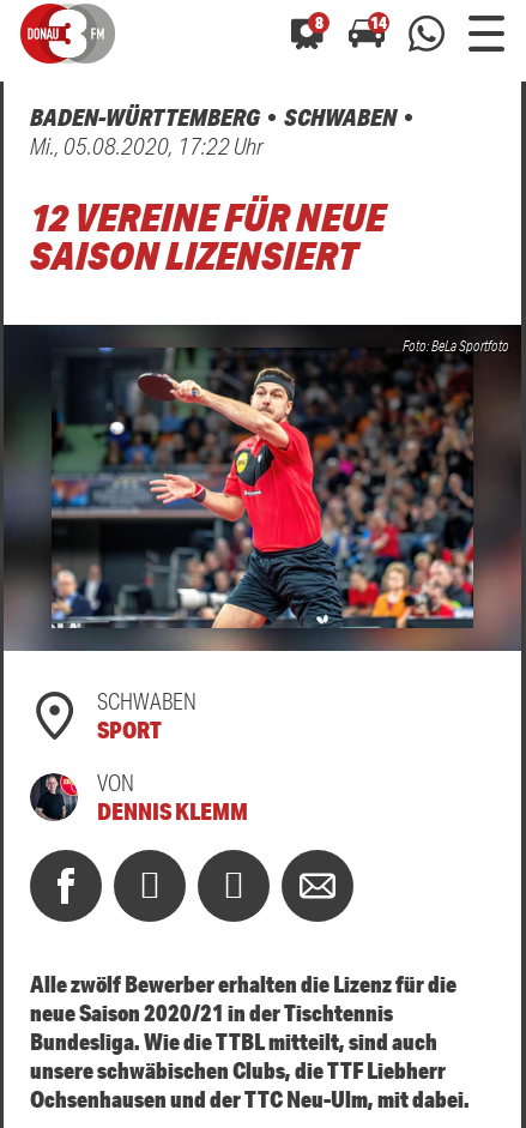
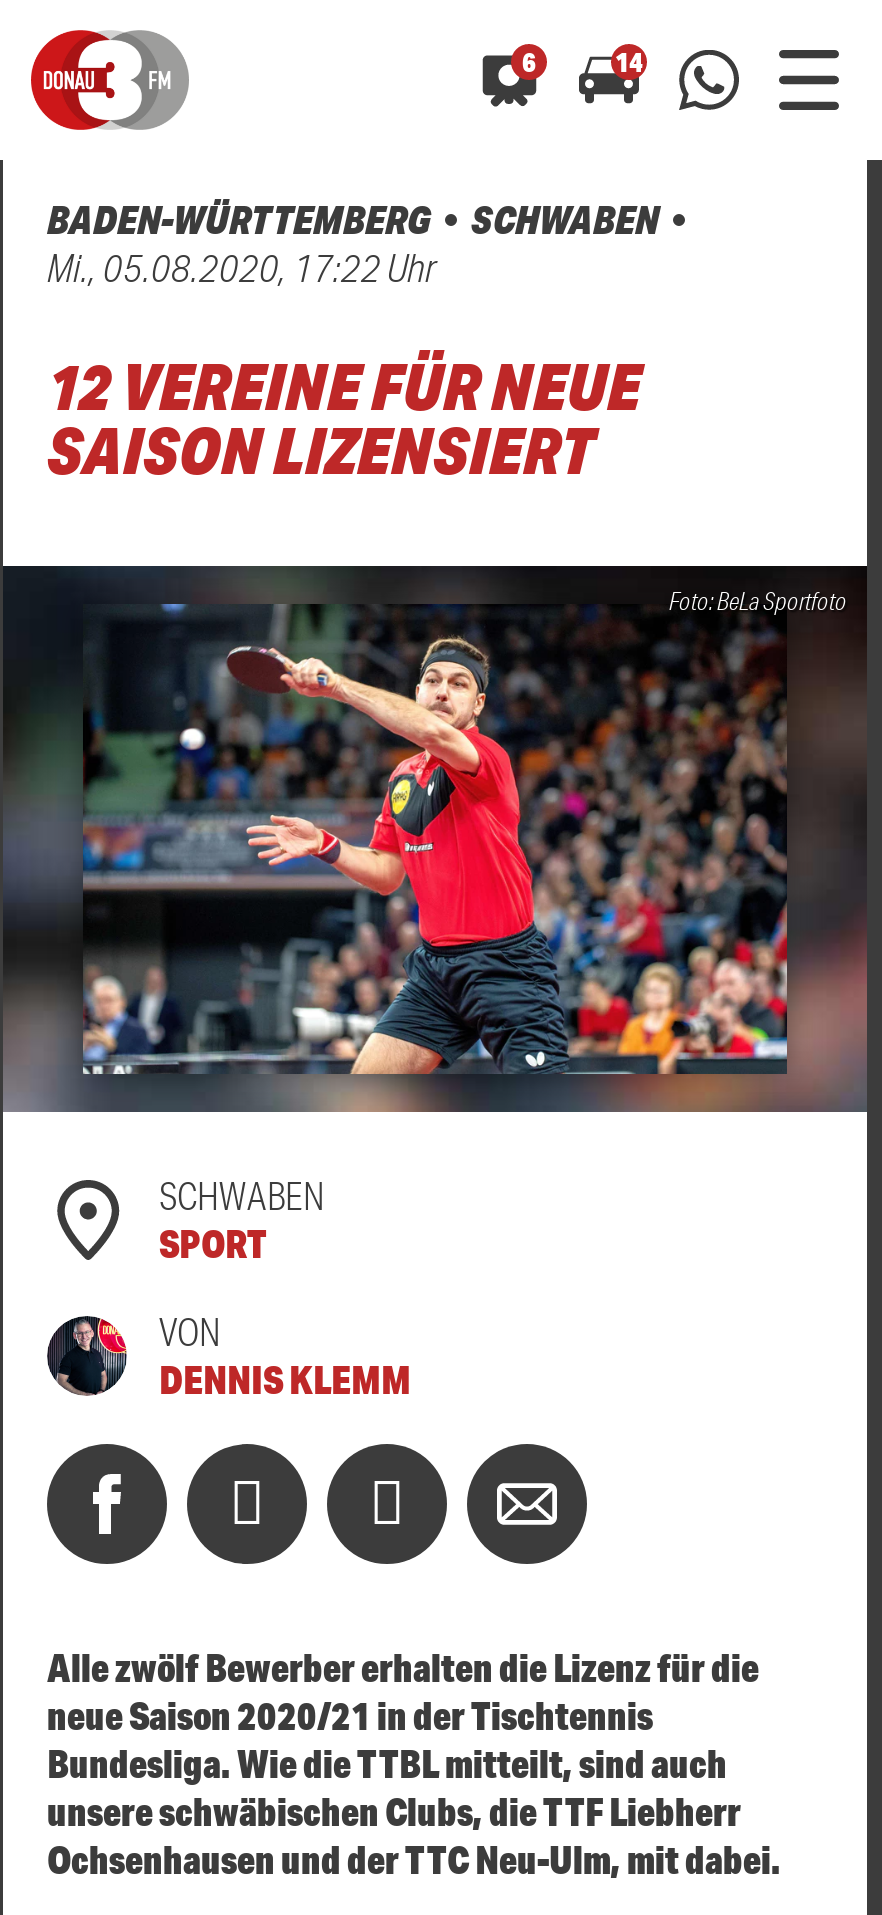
[315,12,323,34] 8 -> [522,44,536,80] 6

